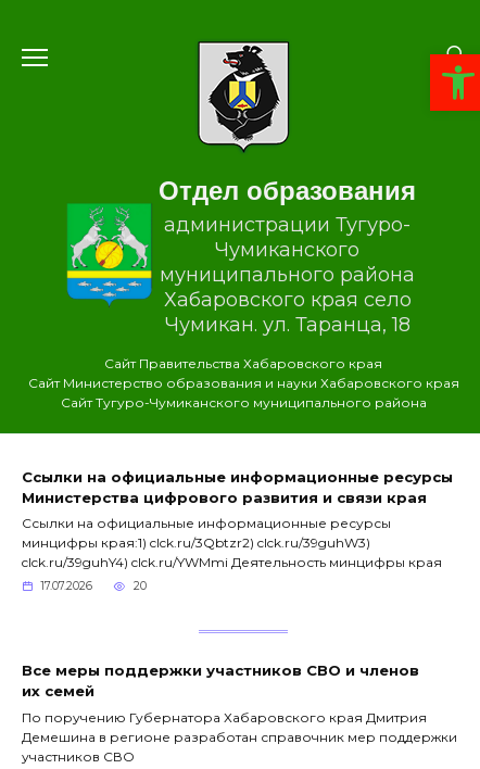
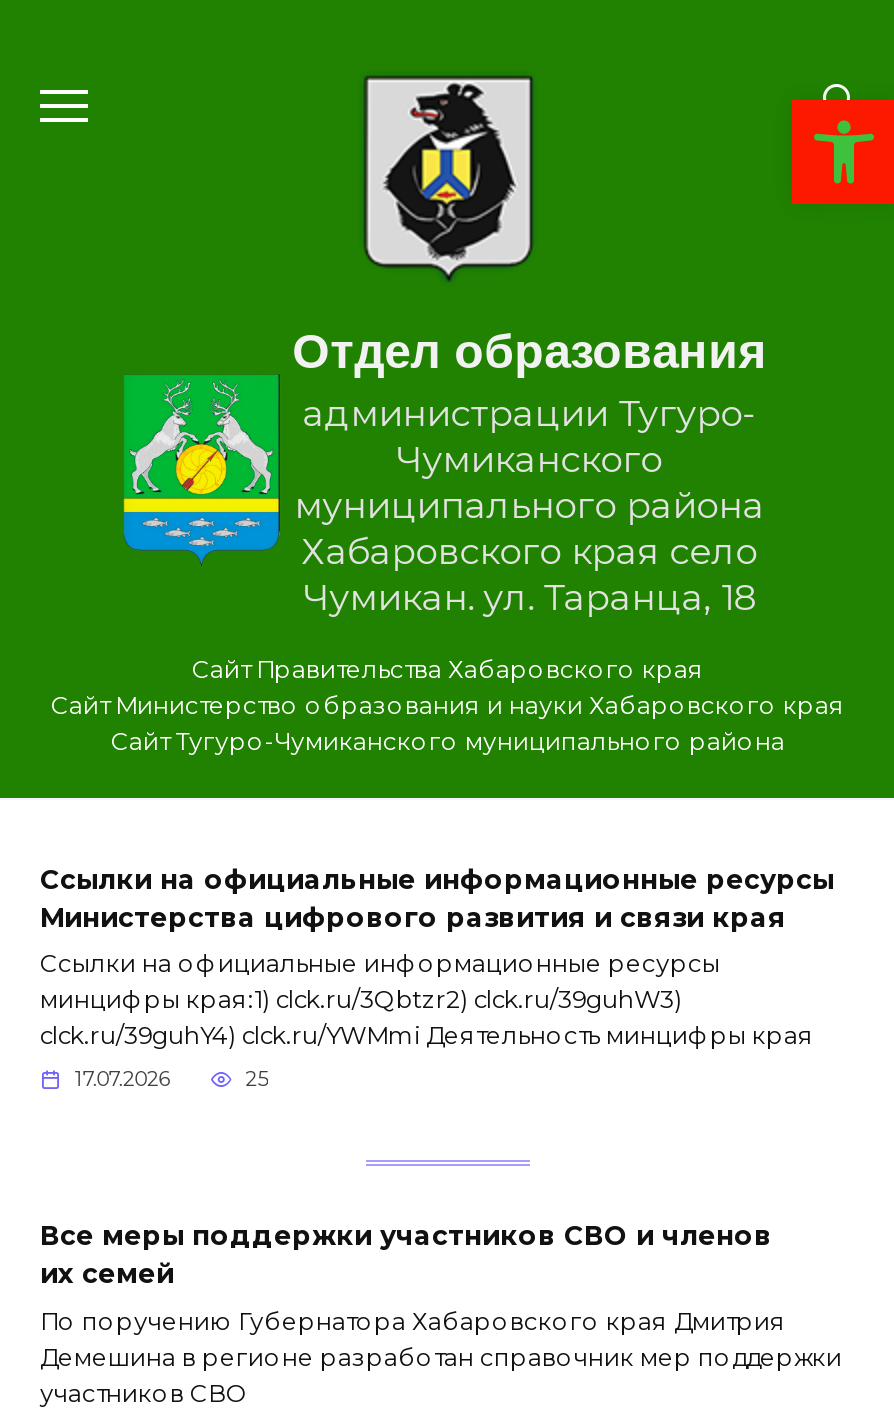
[133,579,146,593] 20 -> [245,1066,267,1092] 25

